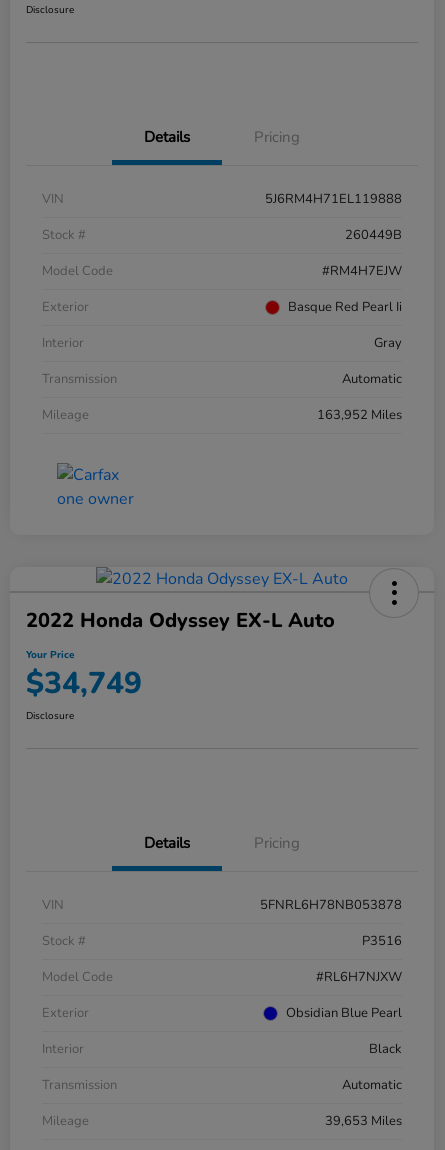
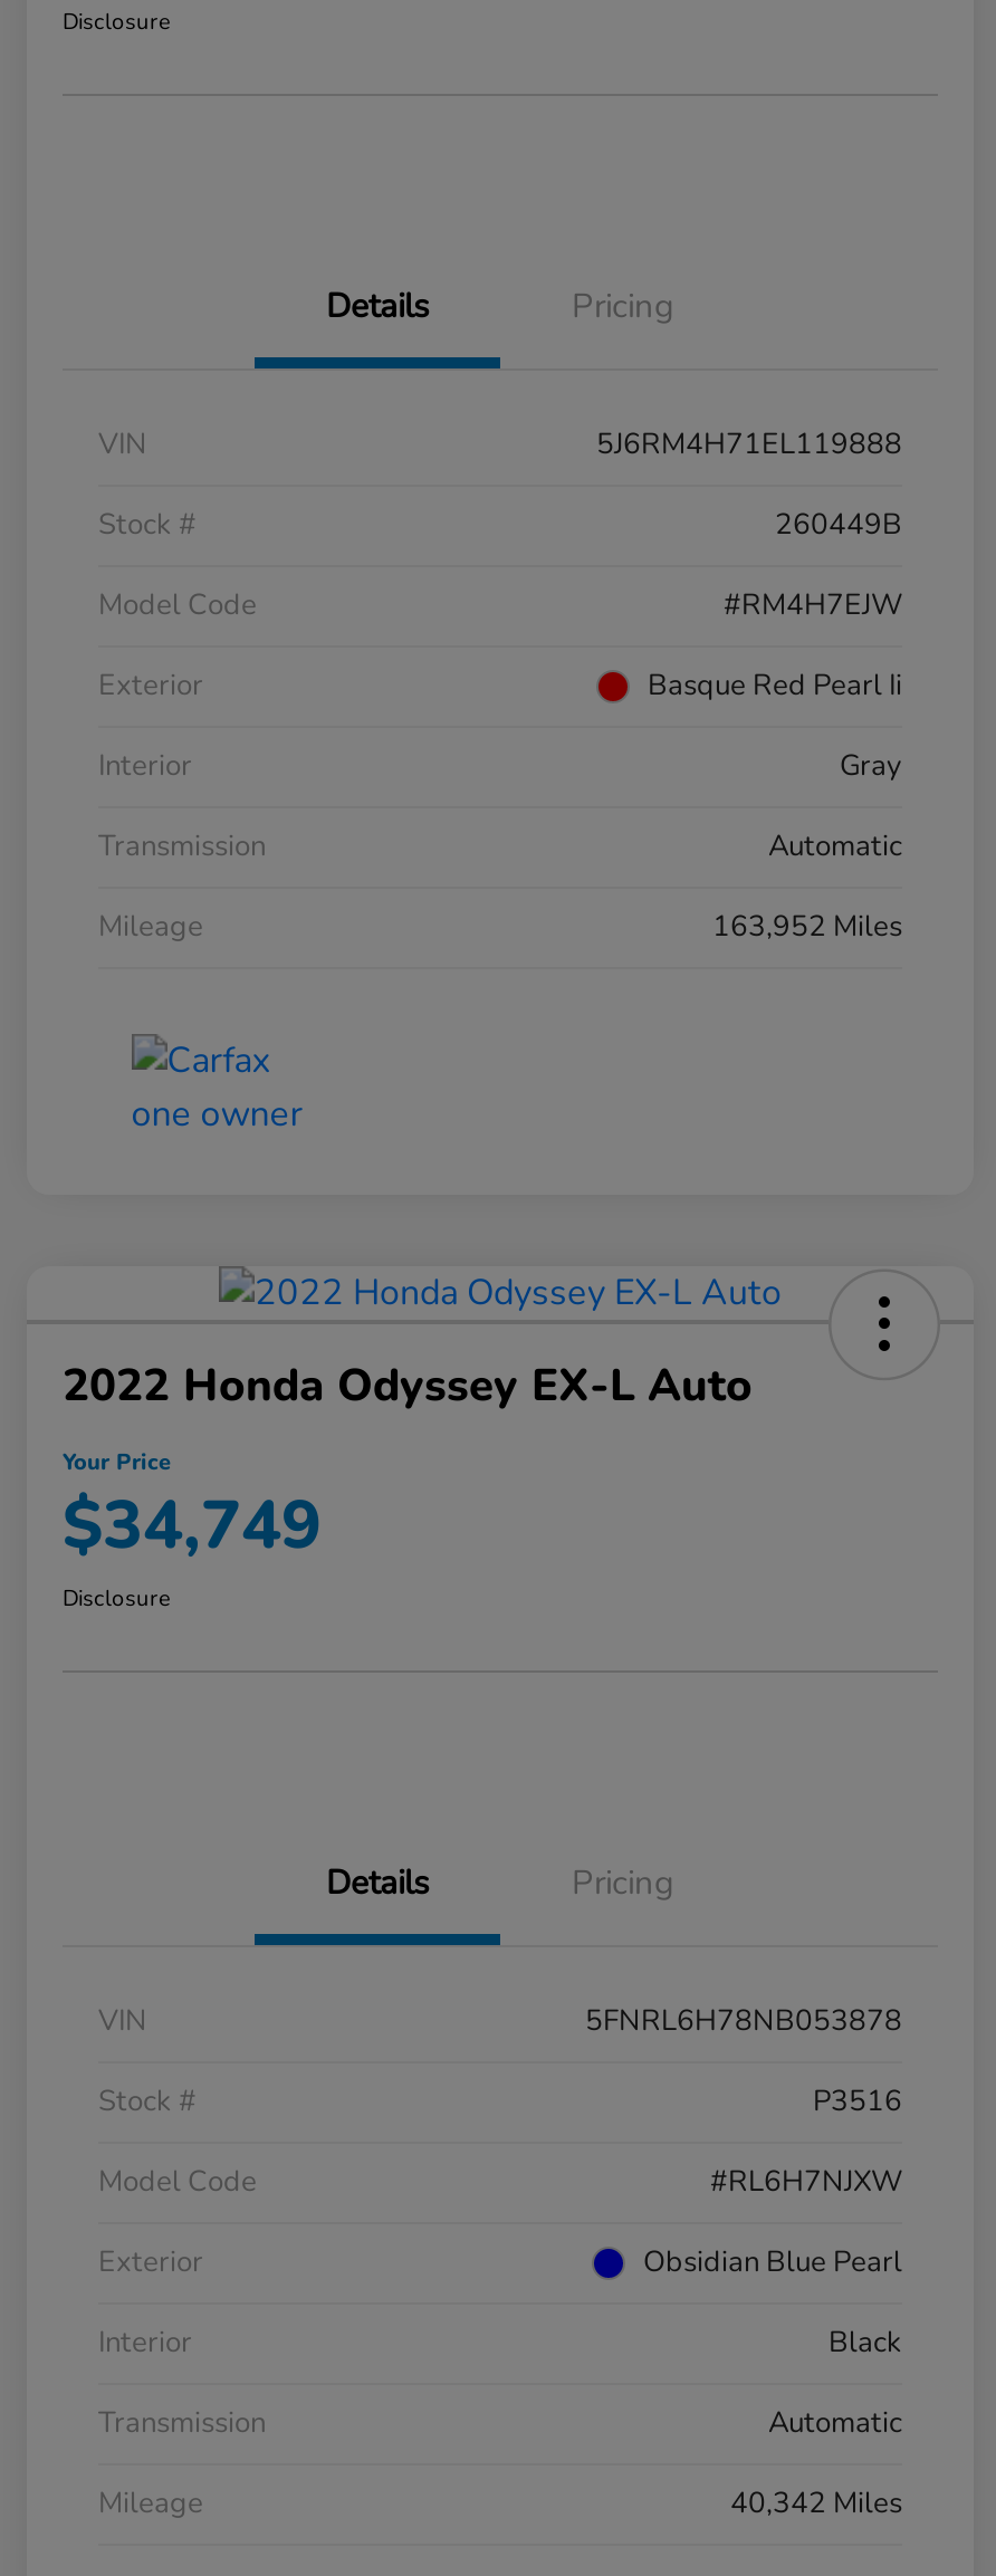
[325,1112,402,1130] 39,653 Miles -> [730,2484,902,2524] 40,342 Miles

